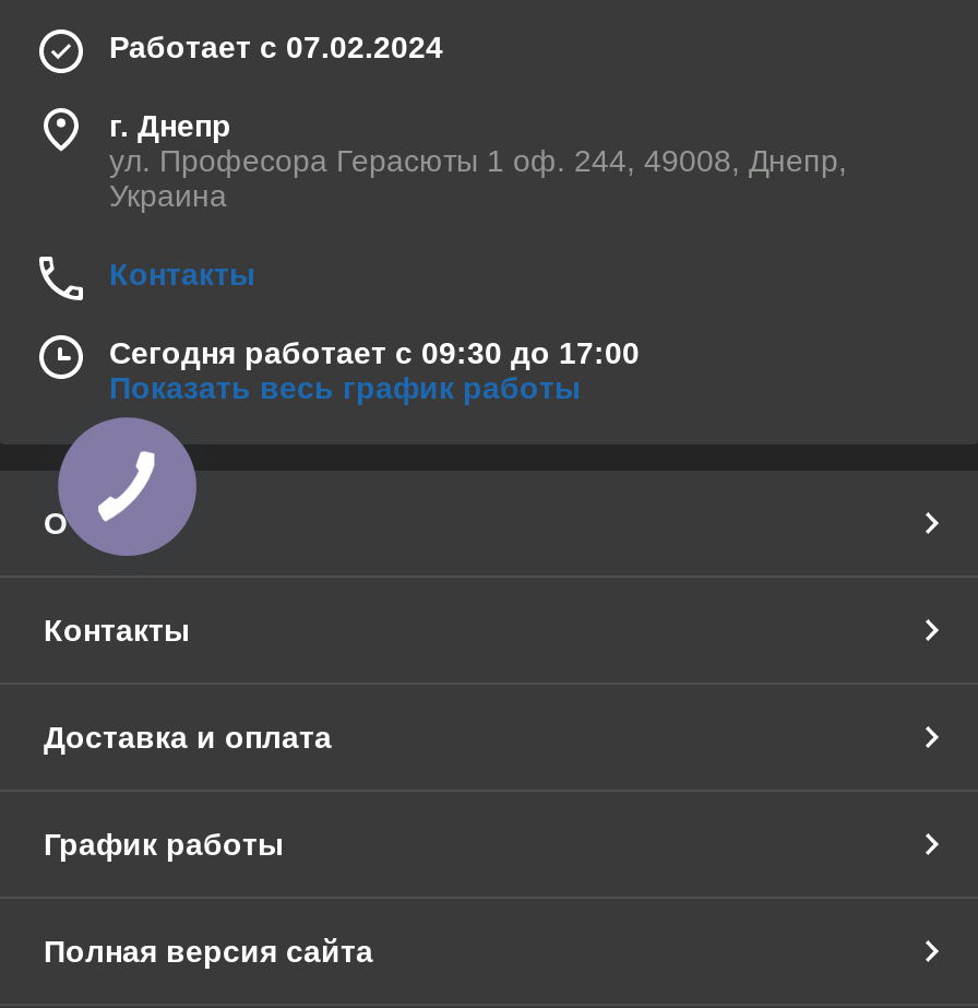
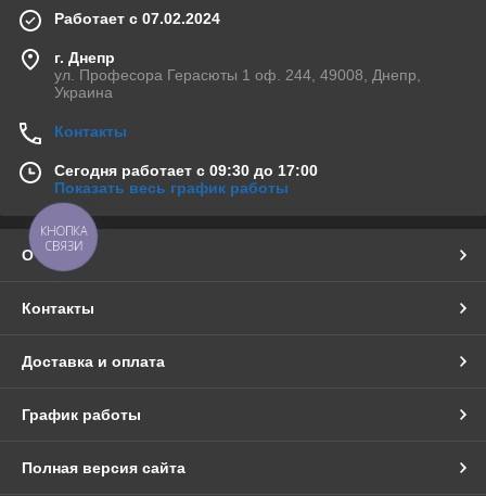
none -> [40,223,87,254] КНОПКА | СВЯЗИ

